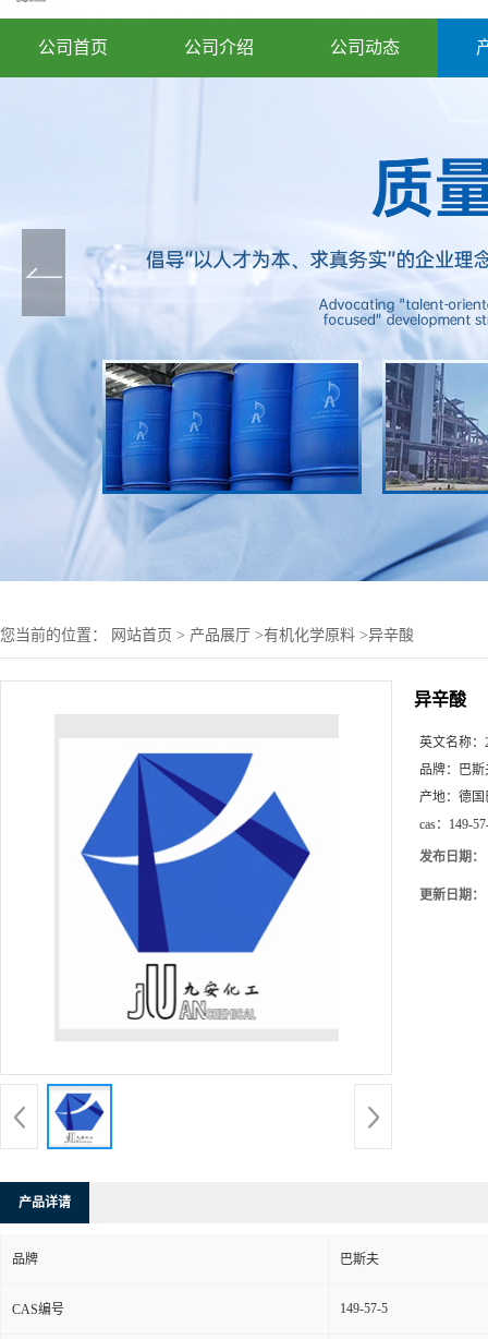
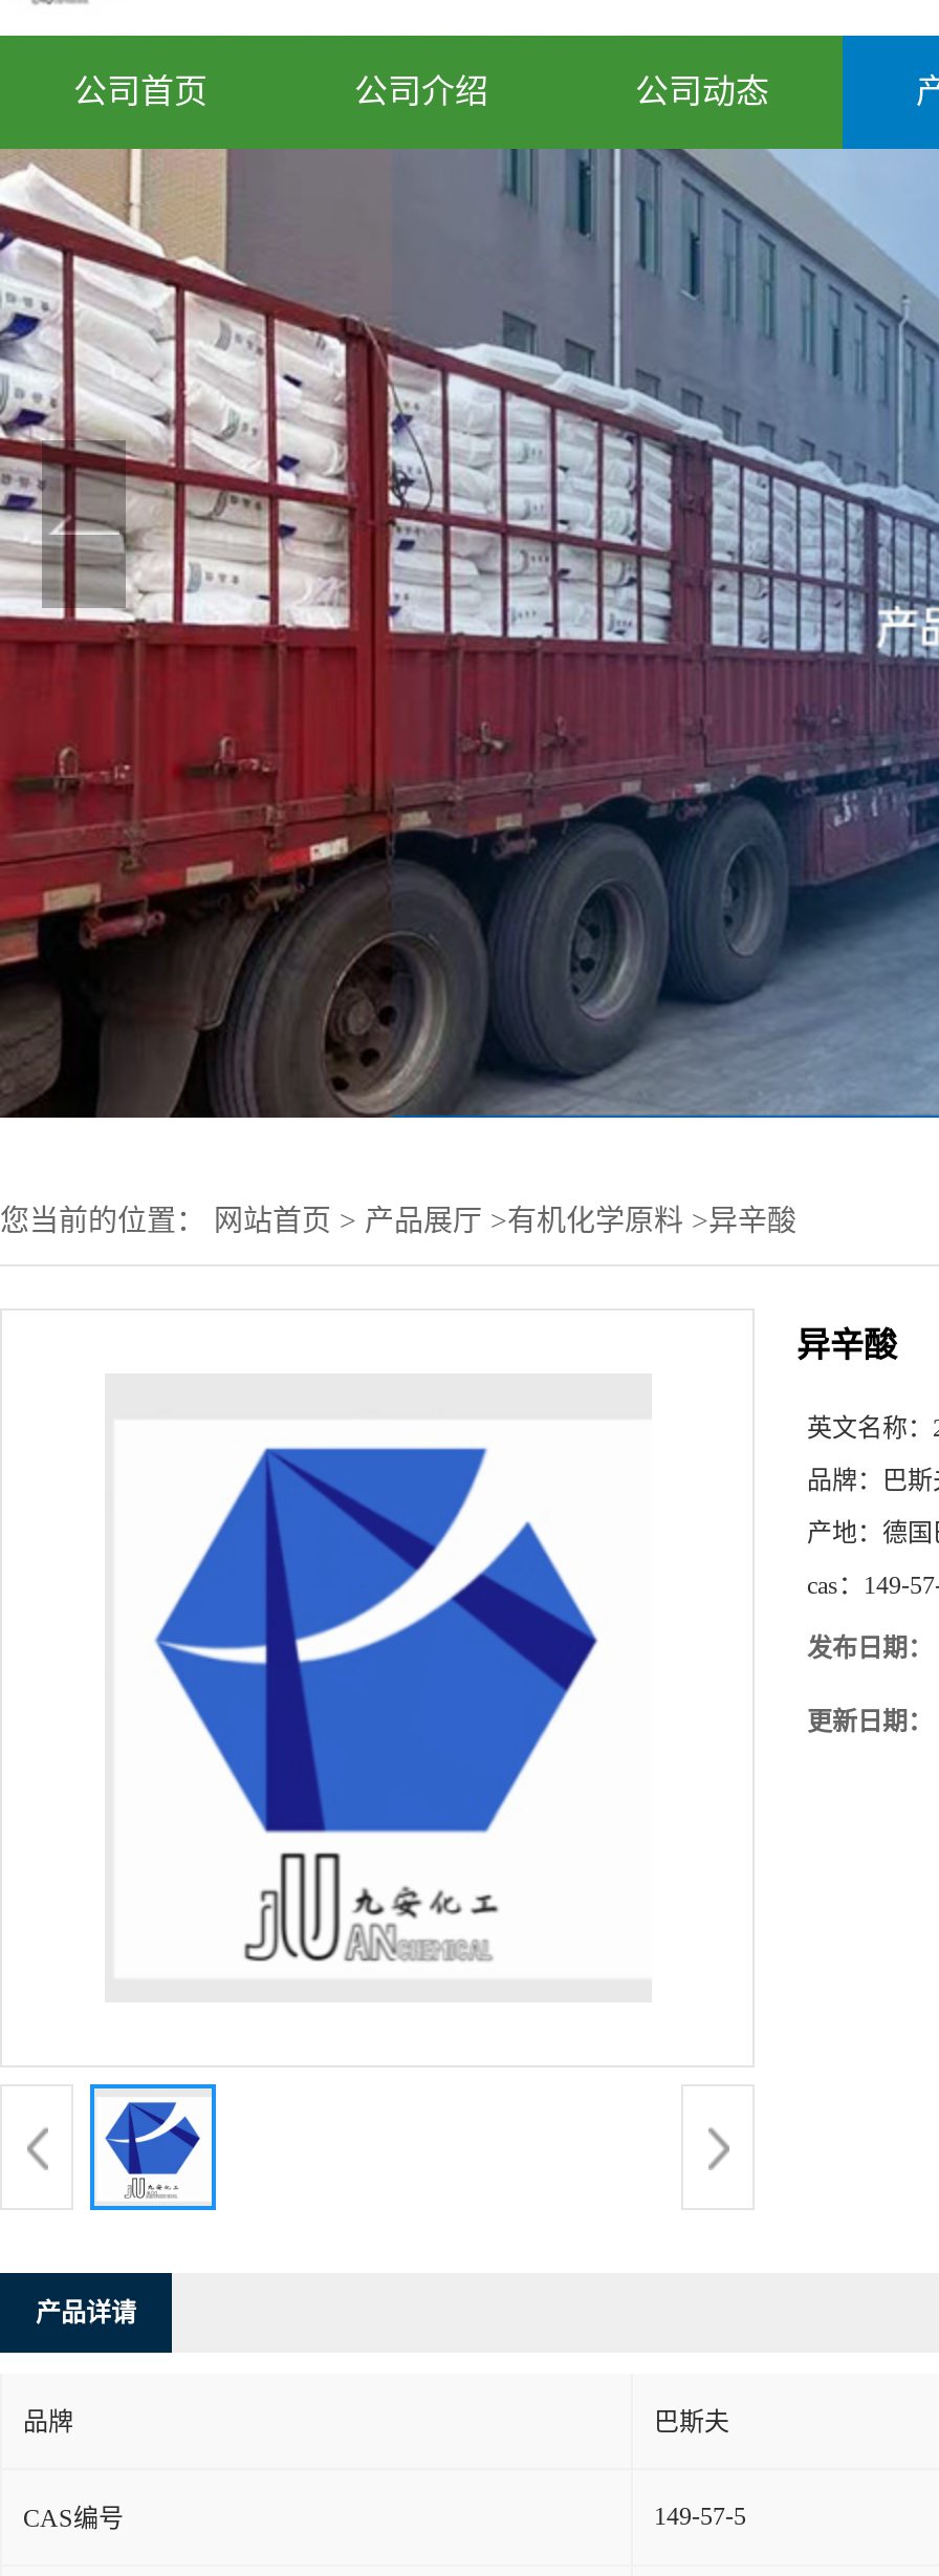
[3,76,485,581] [image] -> [6,149,933,1120] [image]

